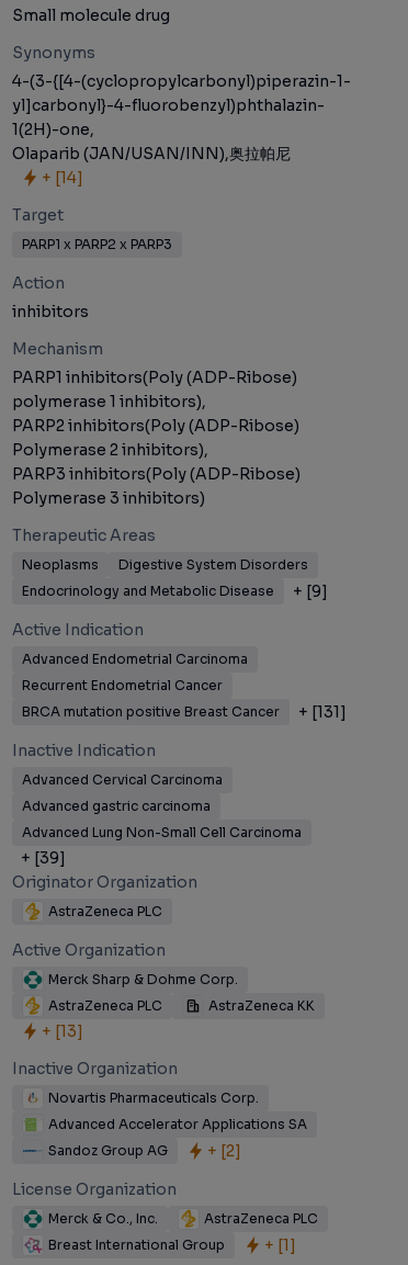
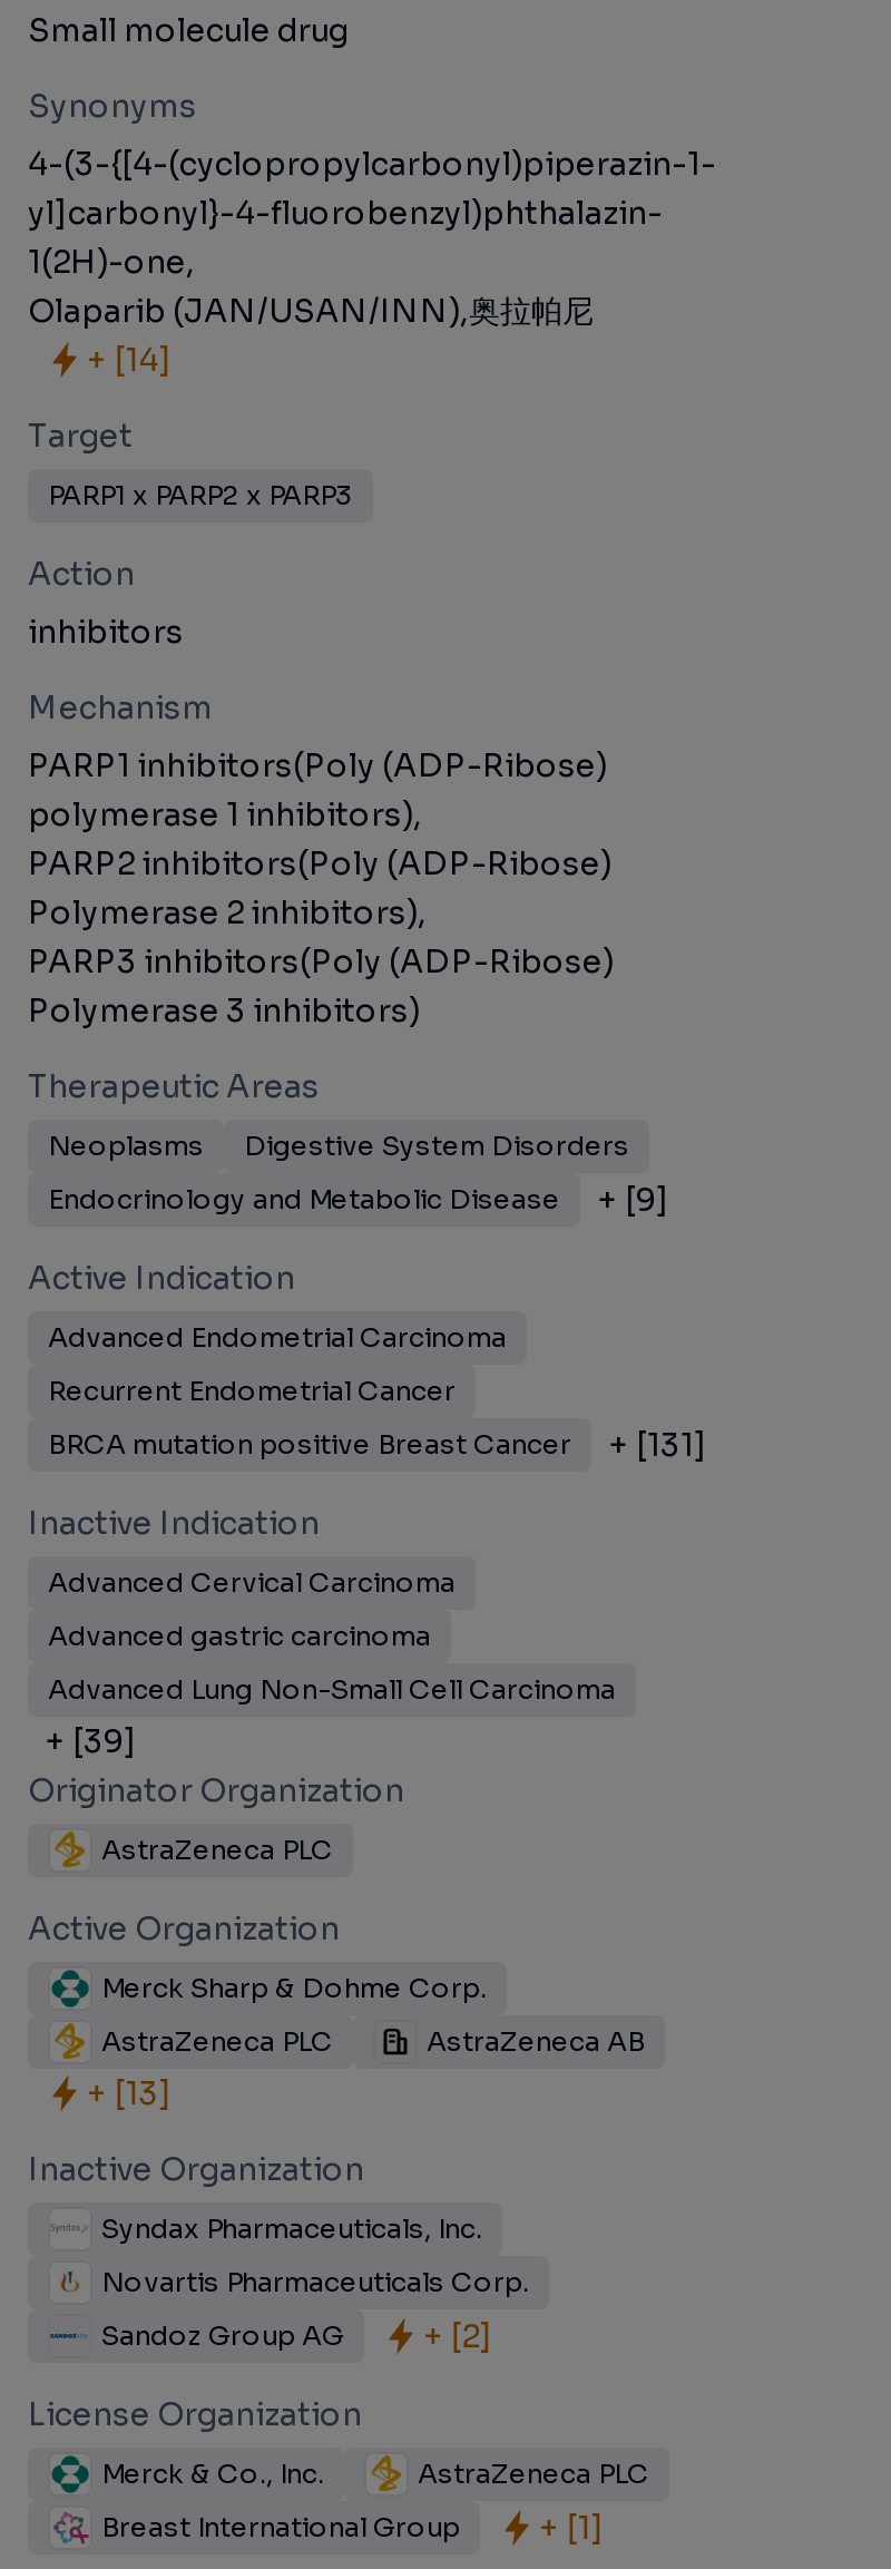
[208,997,315,1014] AstraZeneca KK -> [427,2024,645,2058] AstraZeneca AB
none -> [101,2211,482,2245] Syndax Pharmaceuticals, Inc.
moved [48,1089,259,1106] -> [101,2265,529,2298]: Novartis Pharmaceuticals Corp.
[48,1116,307,1132] Advanced Accelerator Applications SA -> none

